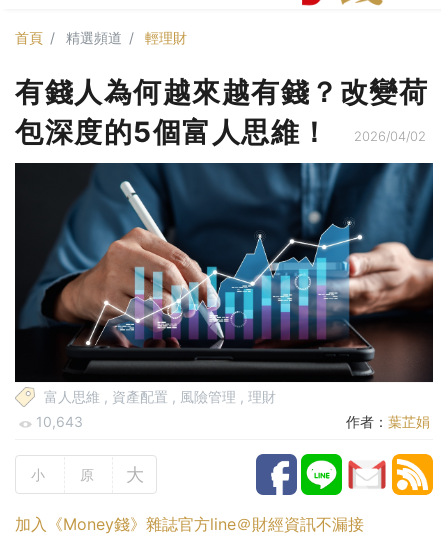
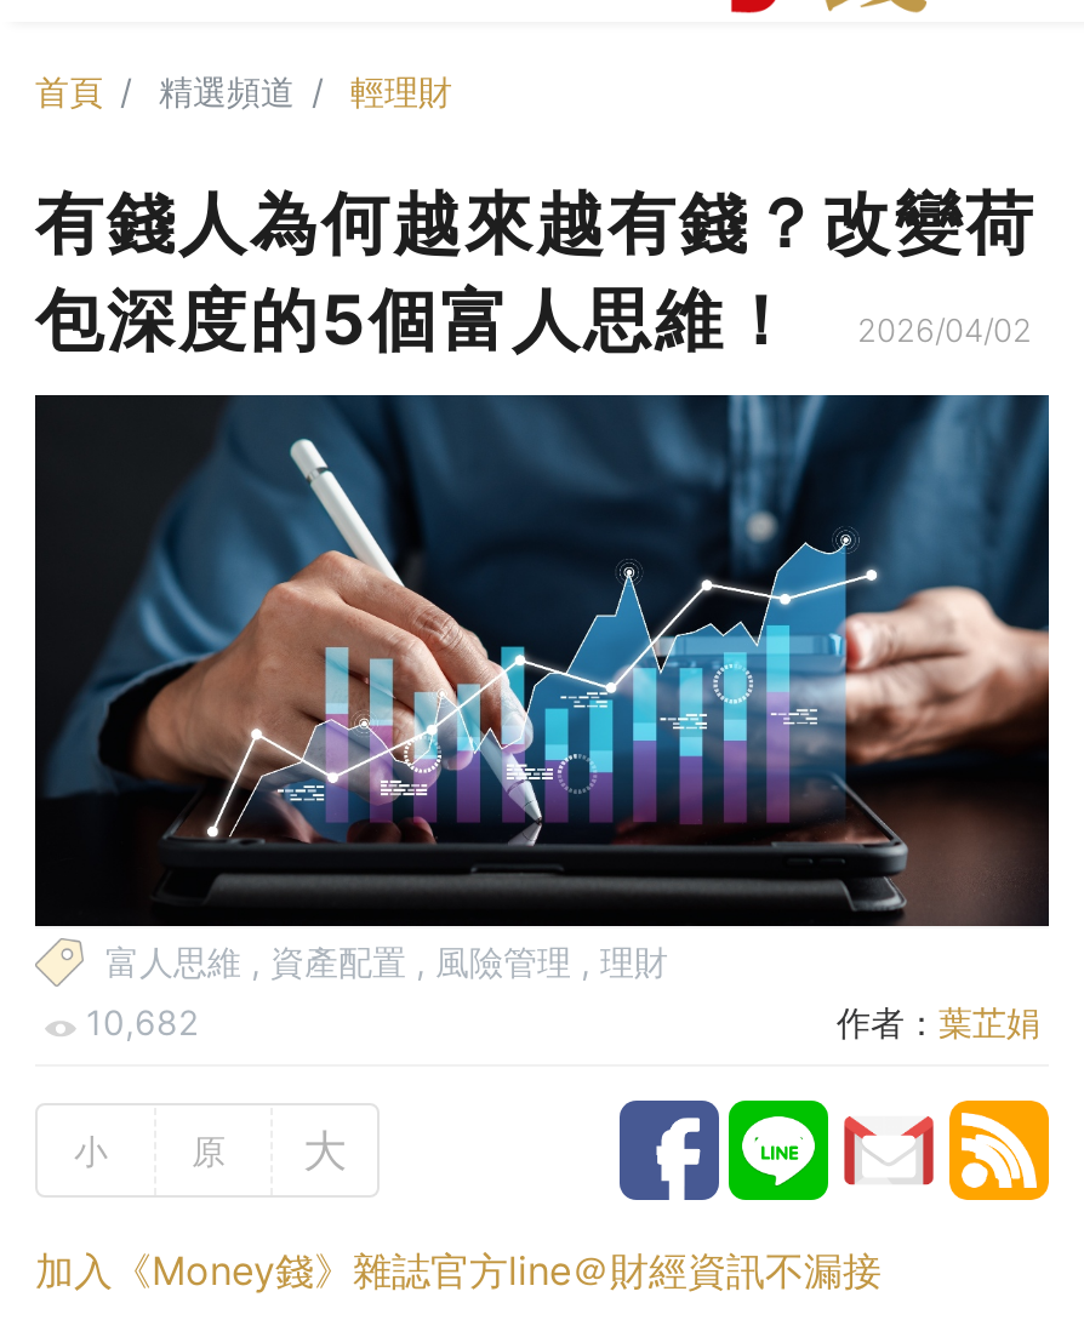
[36,413,83,430] 10,643 -> [86,1002,198,1043] 10,682

